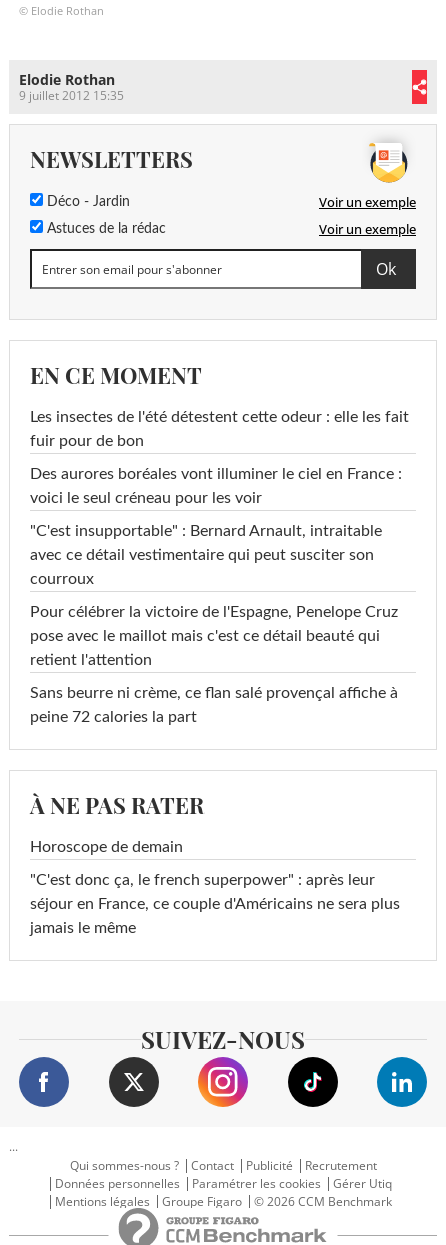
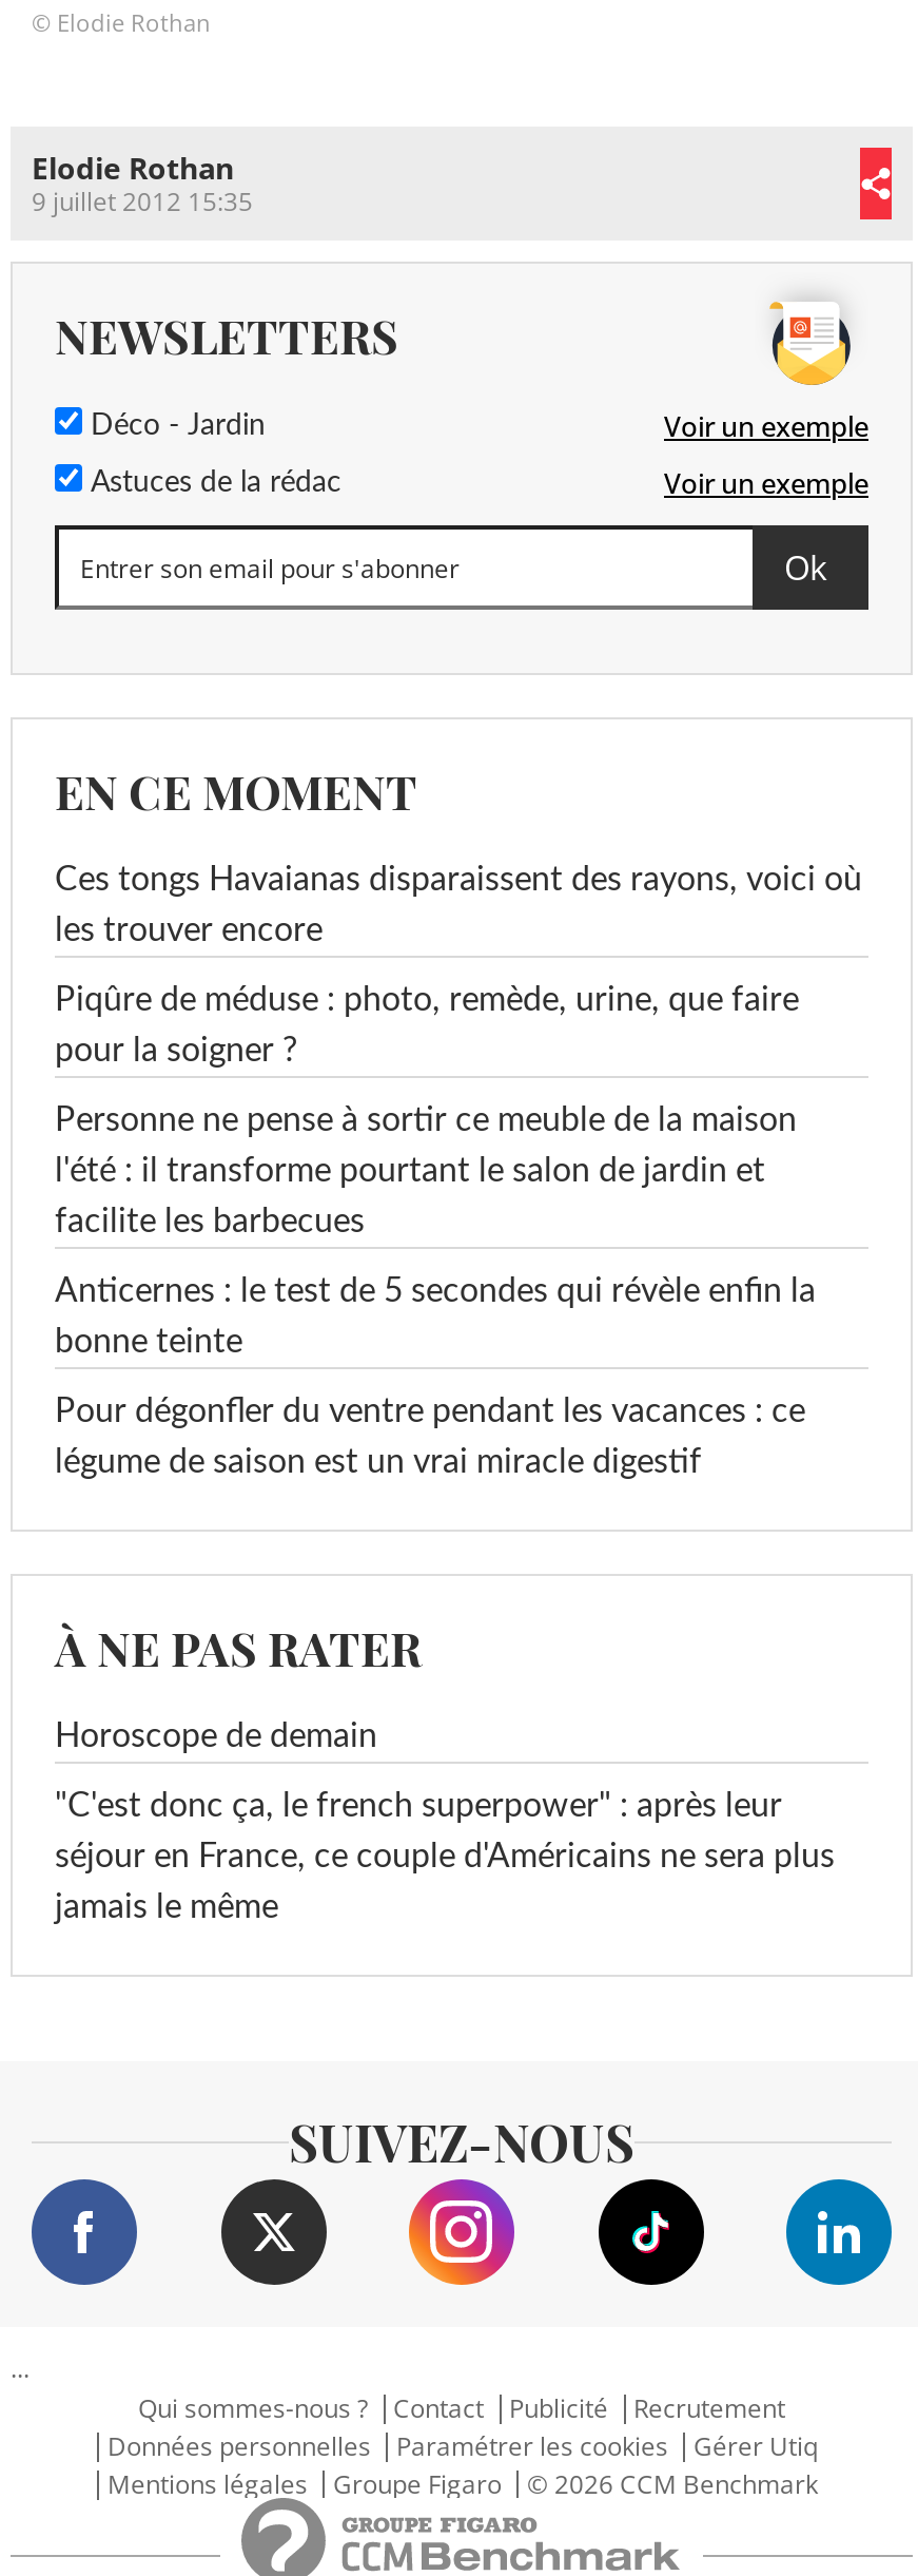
[30,409,409,725] Les insectes de l'été détestent cette odeur : elle les fait | fuir pour de bon | Des aurores boréales vont illuminer le ciel en France : | voici le seul créneau pour les voir | "C'est insupportable" : Bernard Arnault, intraitable | avec ce détail vestimentaire qui peut susciter son | courroux | Pour célébrer la victoire de l'Espagne, Penelope Cruz | pose avec le maillot mais c'est ce détail beauté qui | retient l'attention | Sans beurre ni crème, ce flan salé provençal affiche à | peine 72 calories la part -> [55,863,862,1479] Ces tongs Havaianas disparaissent des rayons, voici où | les trouver encore | Piqûre de méduse : photo, remède, urine, que faire | pour la soigner ? | Personne ne pense à sortir ce meuble de la maison | l'été : il transforme pourtant le salon de jardin et | facilite les barbecues | Anticernes : le test de 5 secondes qui révèle enfin la | bonne teinte | Pour dégonfler du ventre pendant les vacances : ce | légume de saison est un vrai miracle digestif

